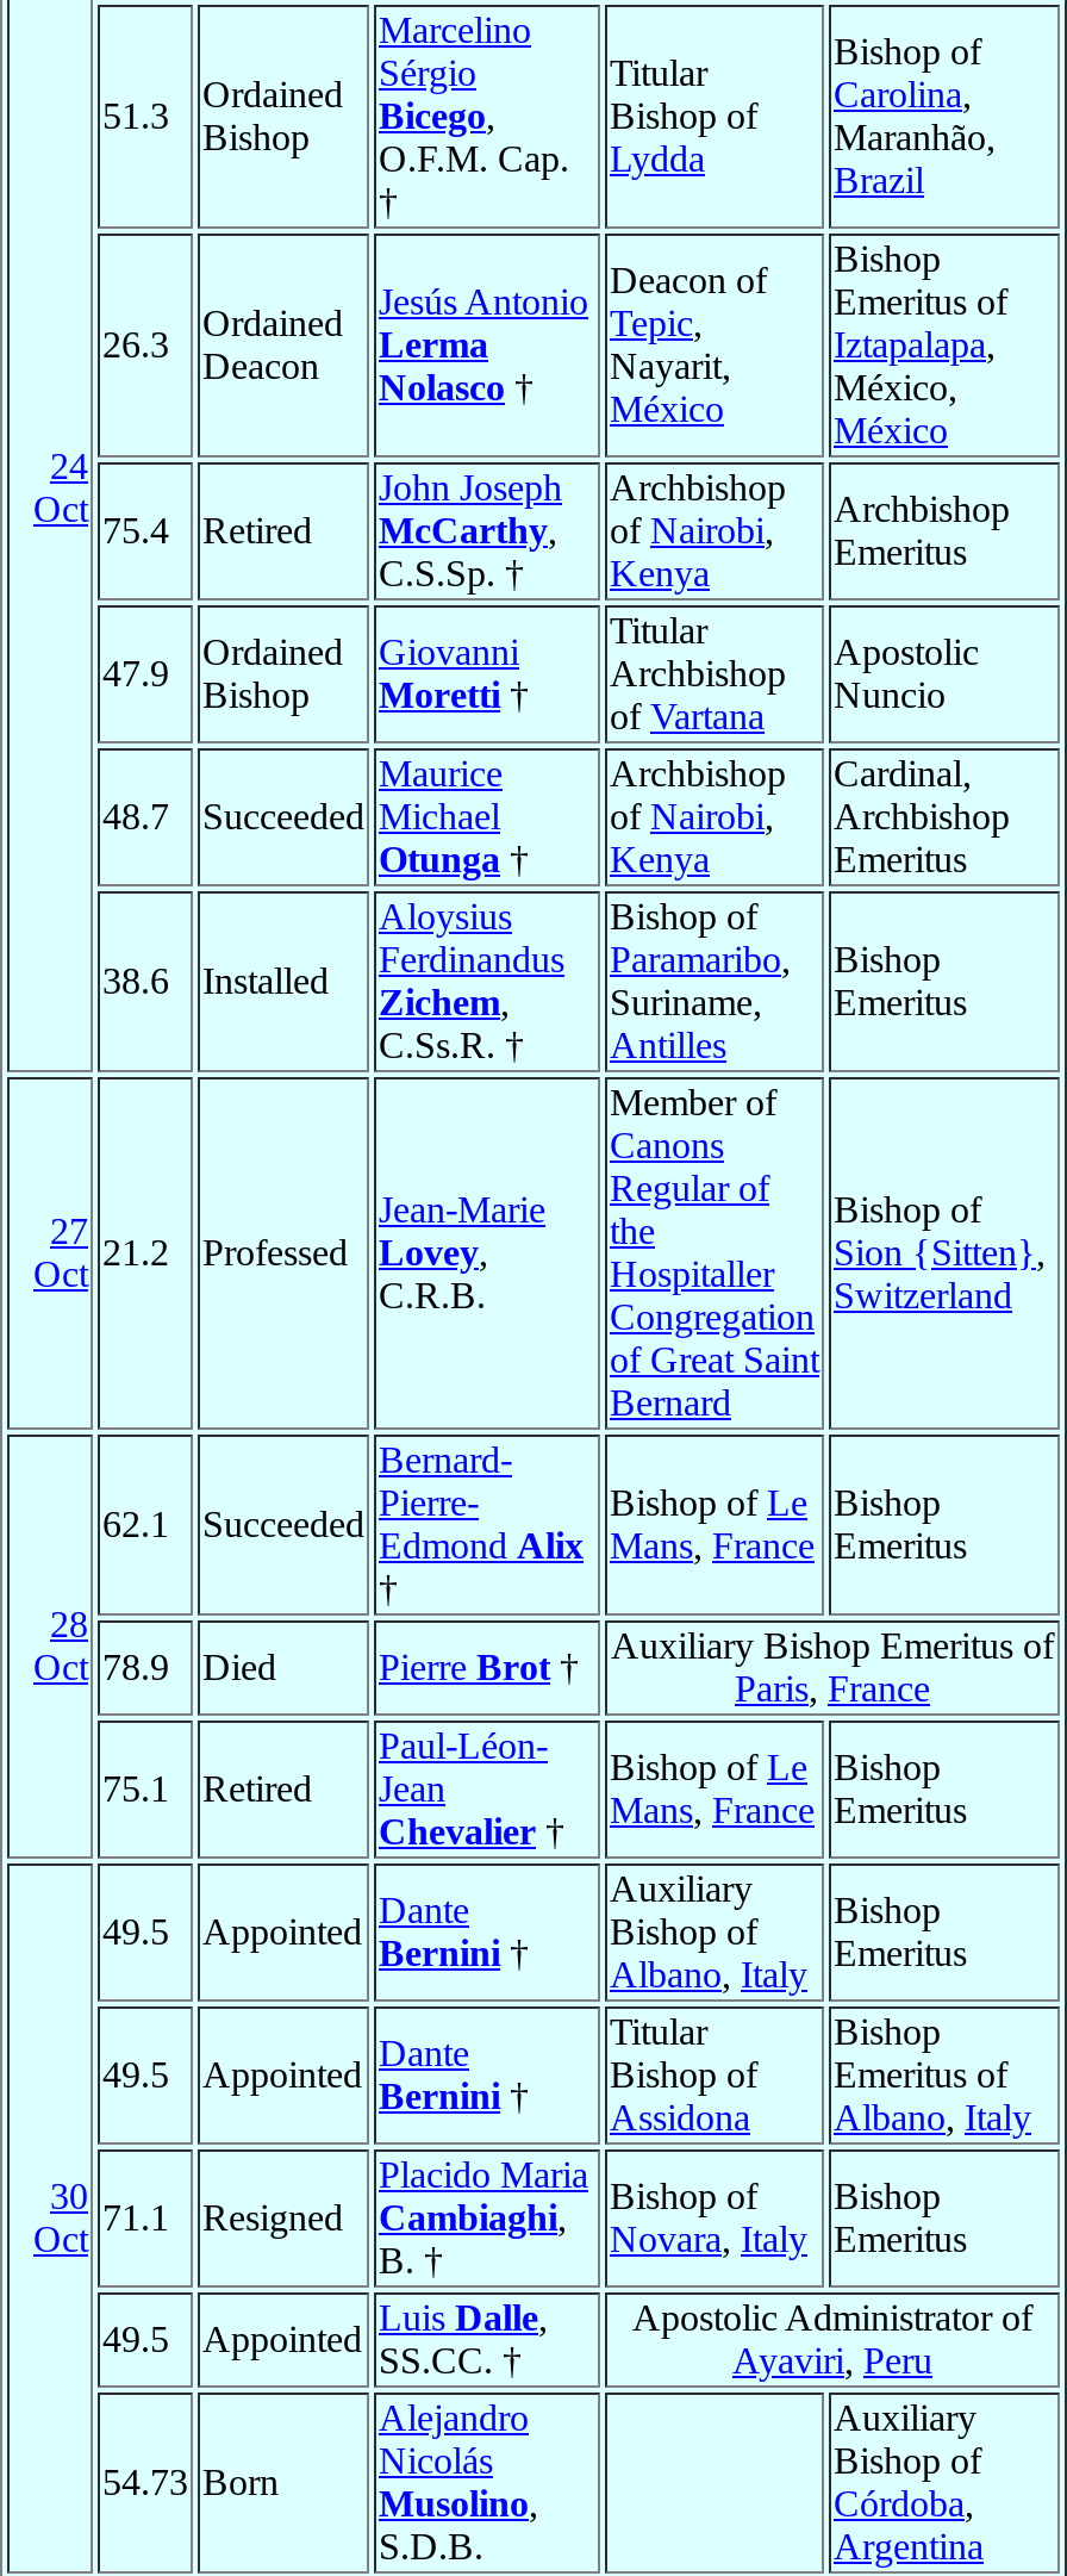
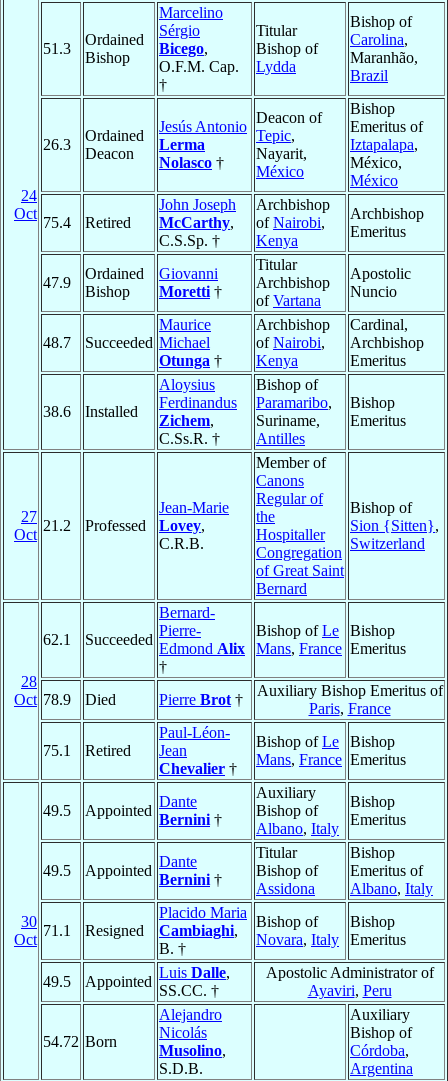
[102,2462,279,2503] 54.73 Born -> [43,1033,117,1050] 54.72 Born

